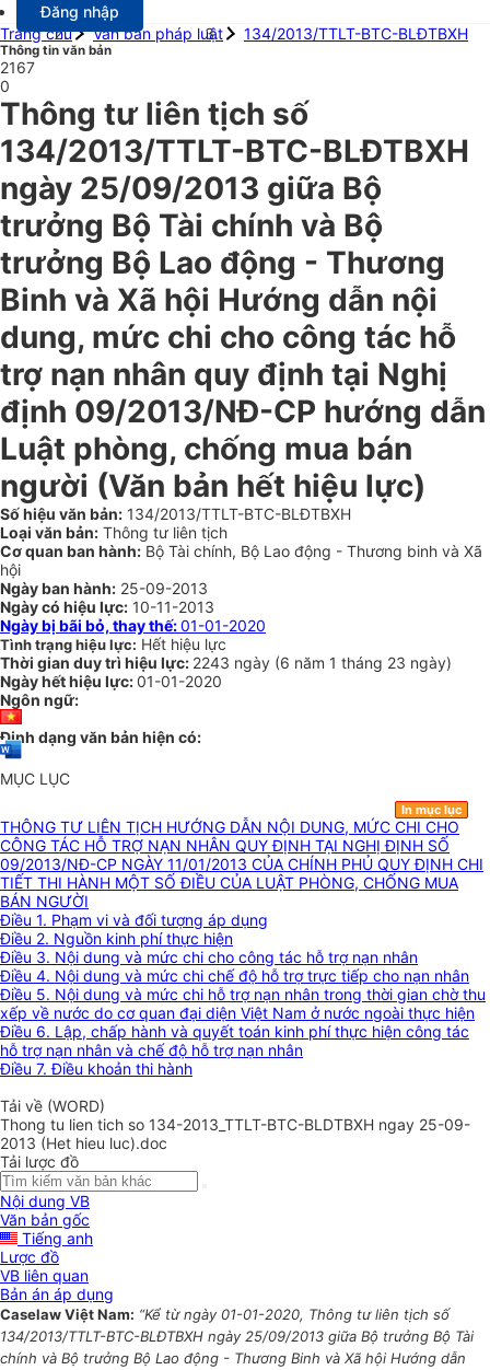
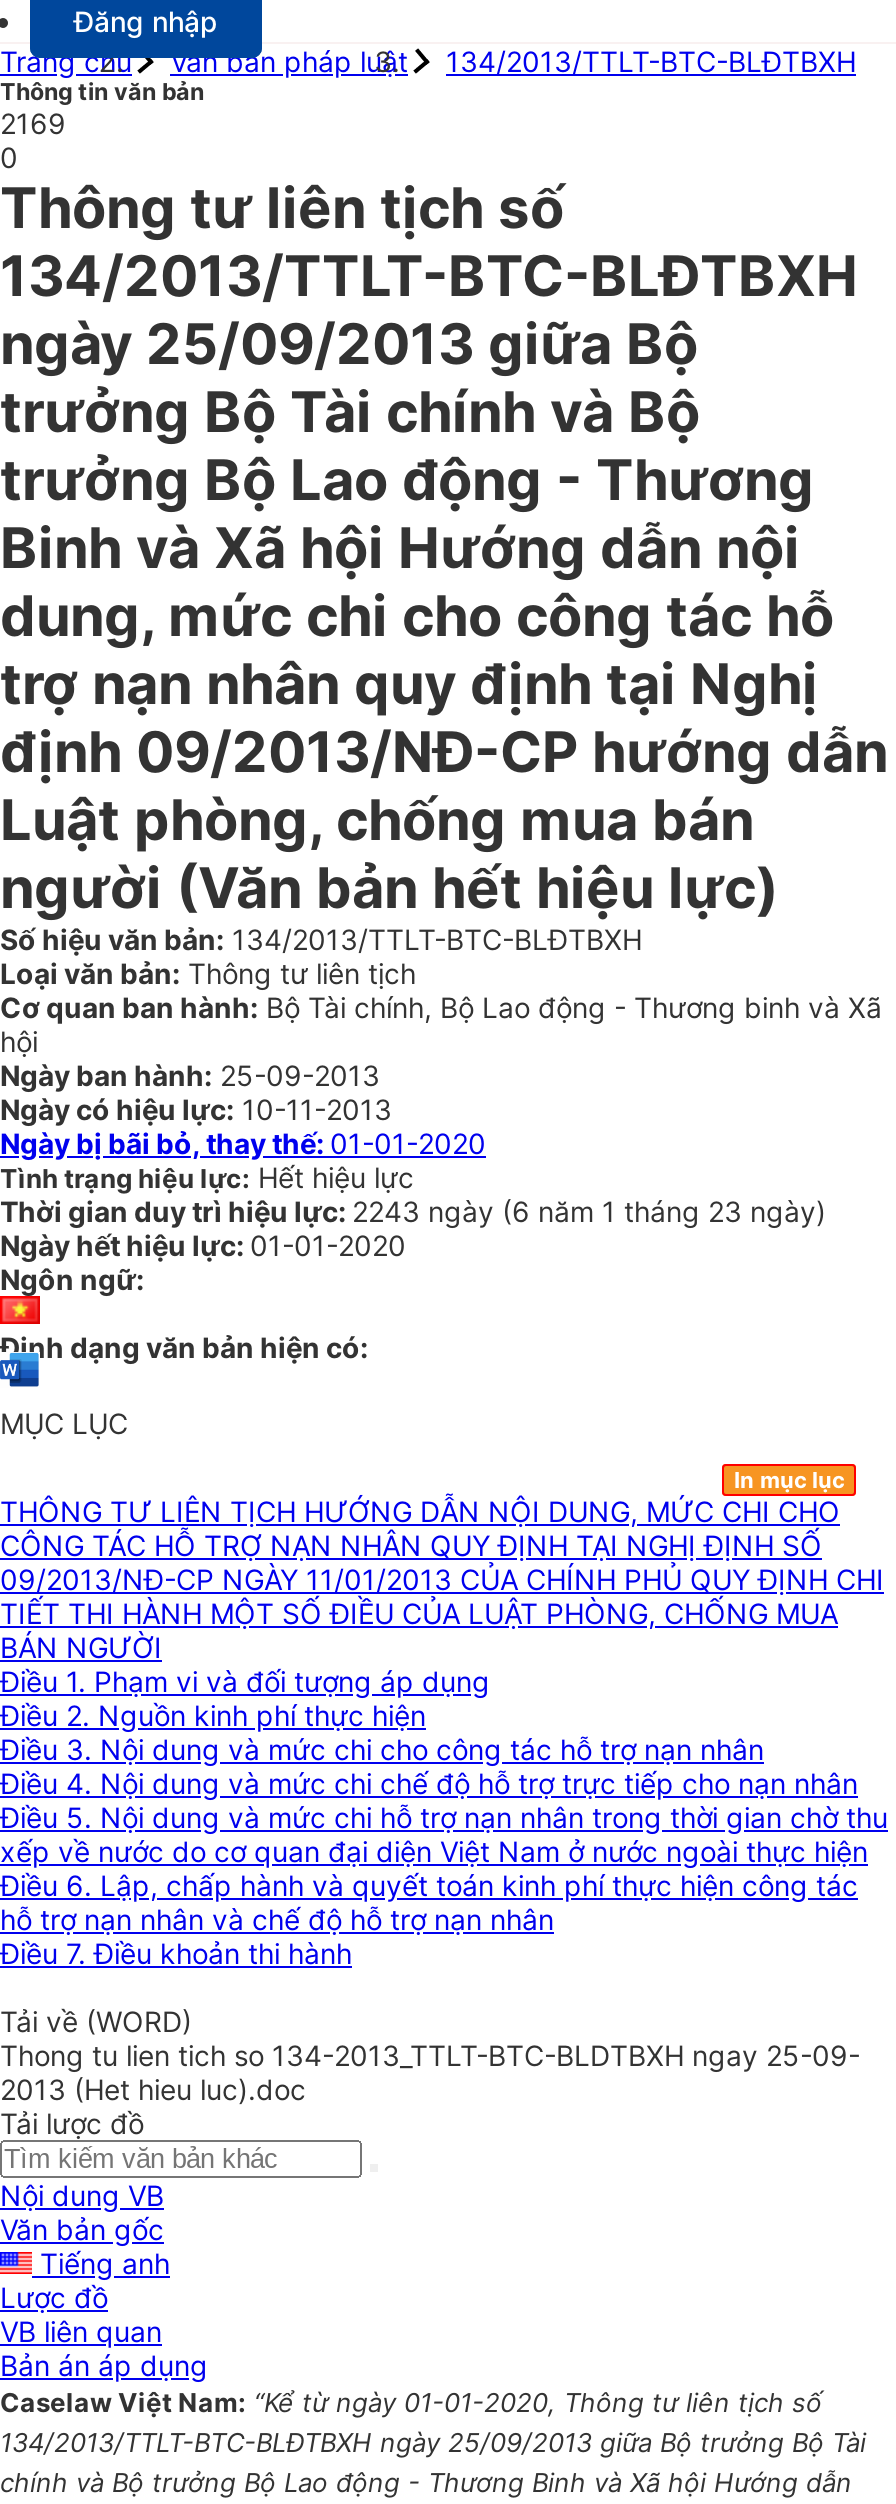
[0,58,35,77] 2167 -> [0,106,66,140] 2169

